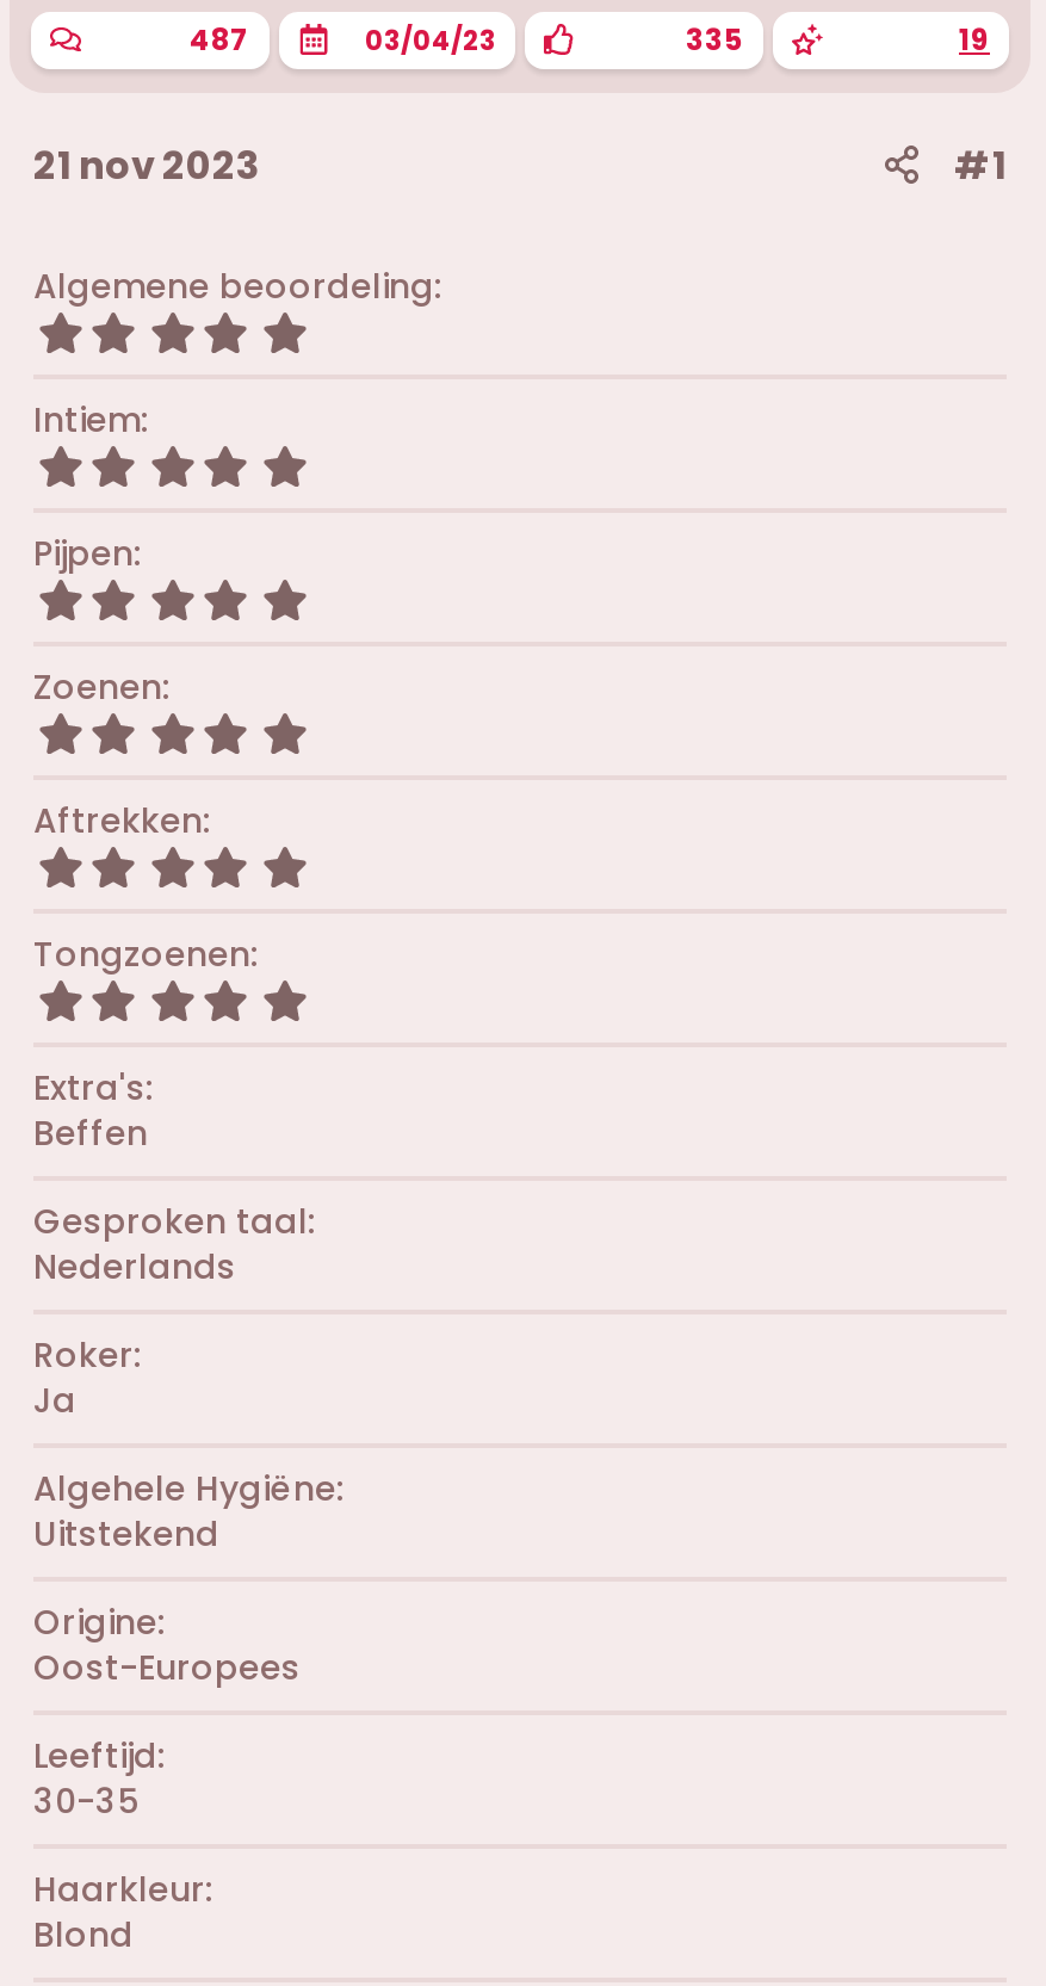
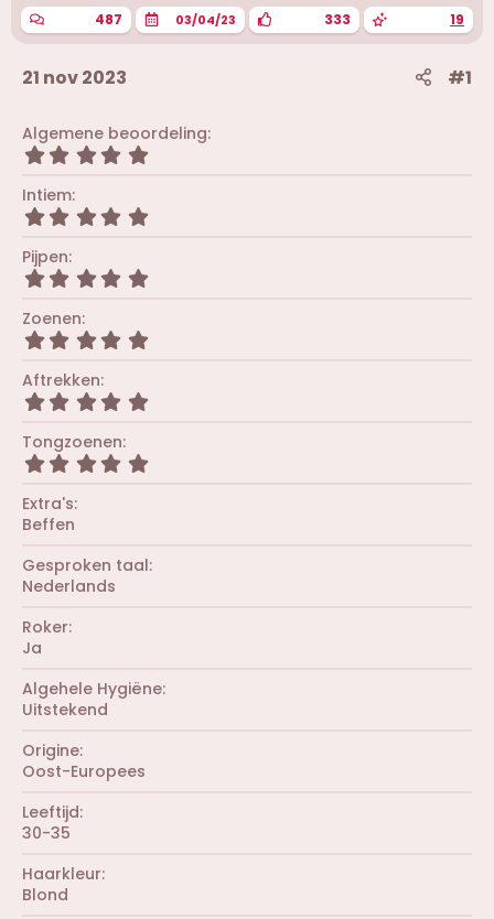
[686,19,743,60] 335 -> [324,10,350,29] 333

